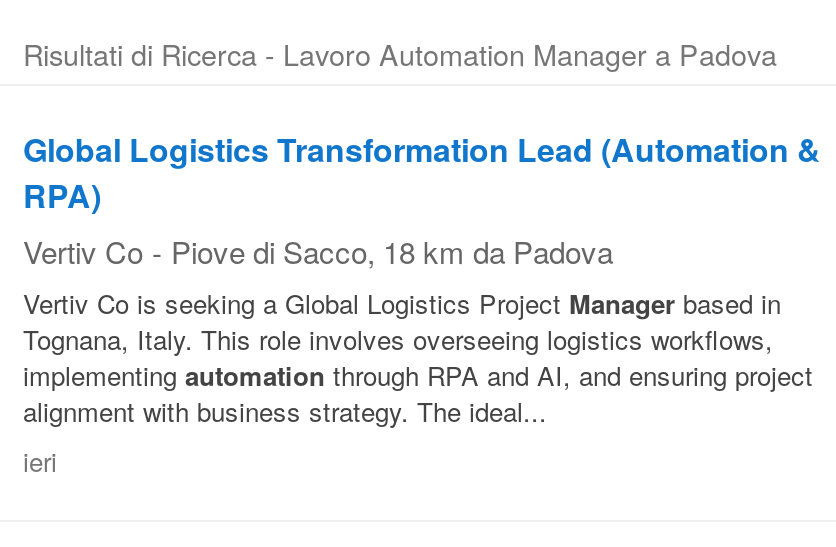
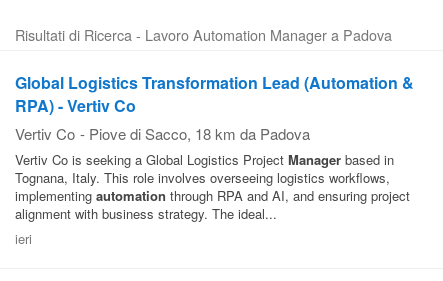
[23,172,101,218] RPA) -> [15,94,136,117] RPA) - Vertiv Co

